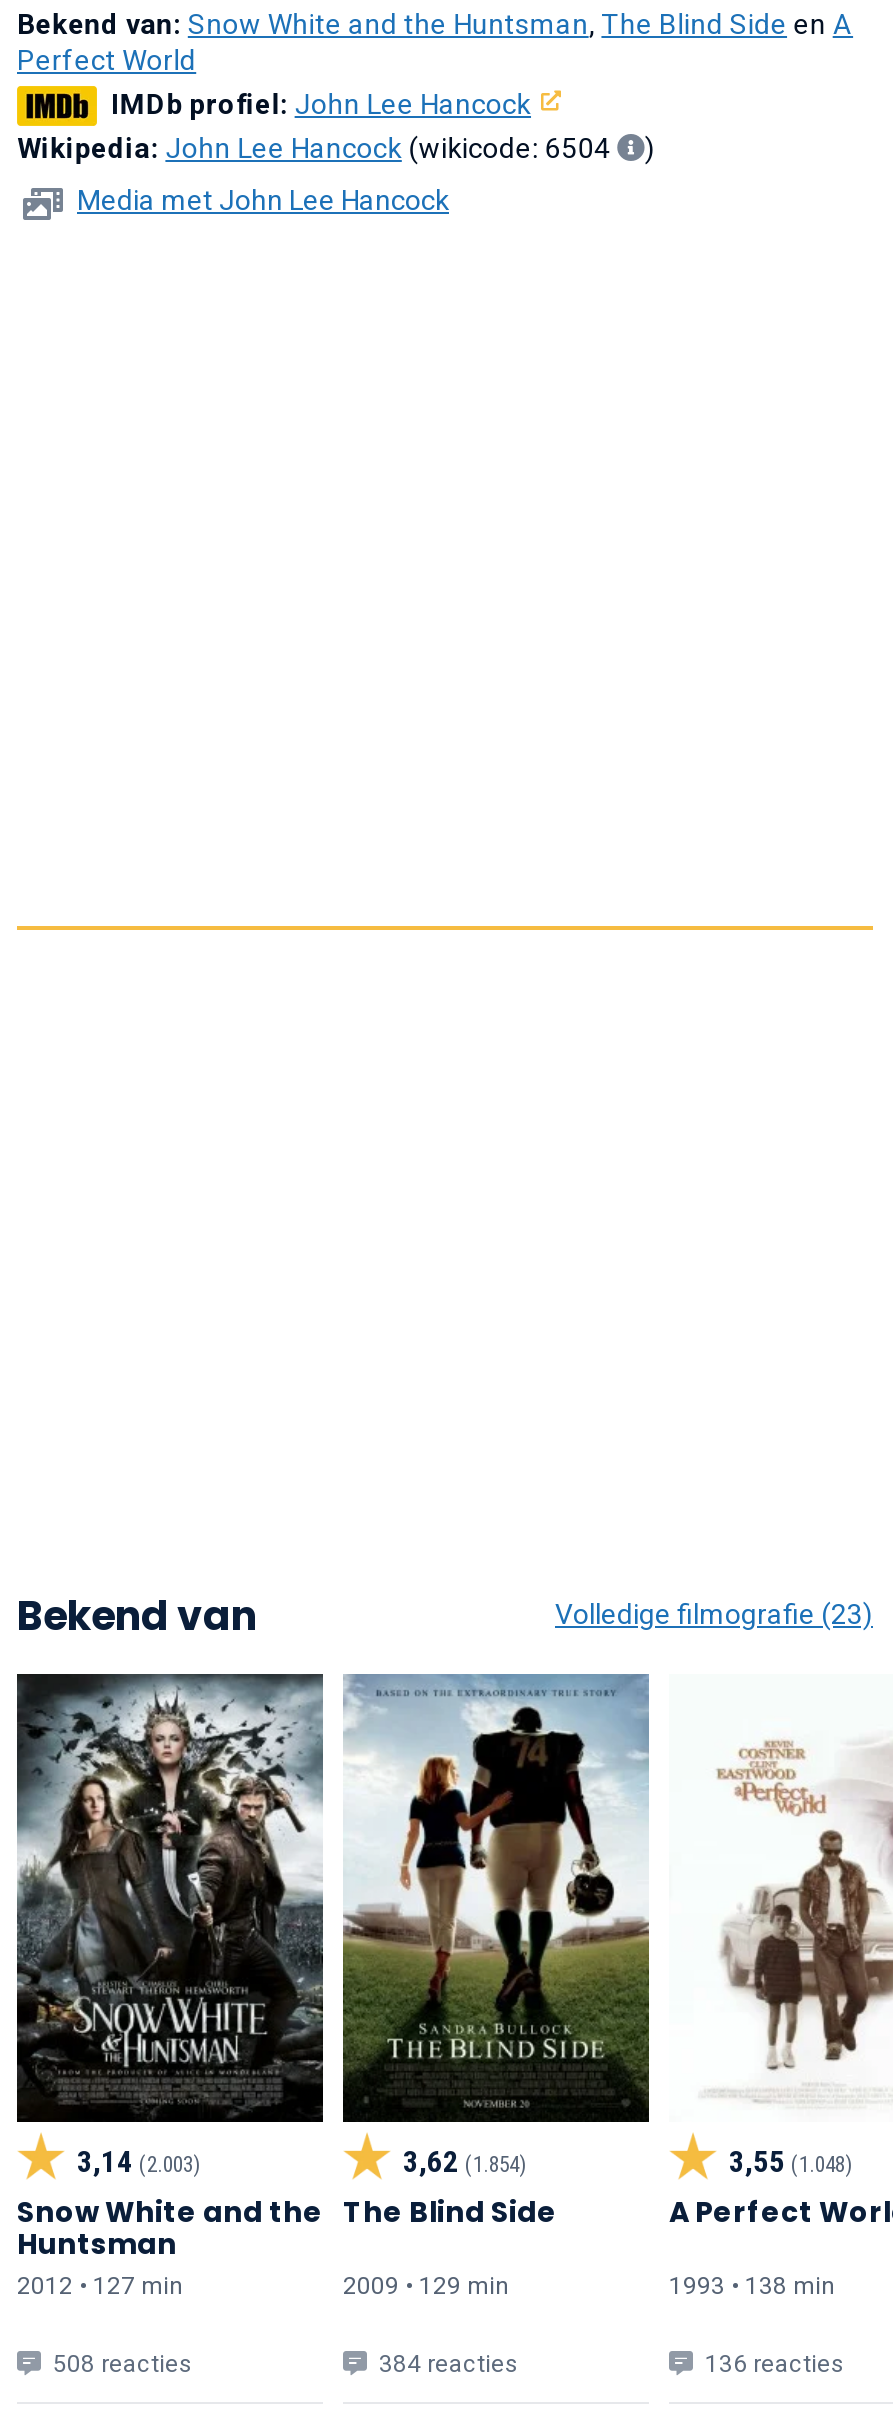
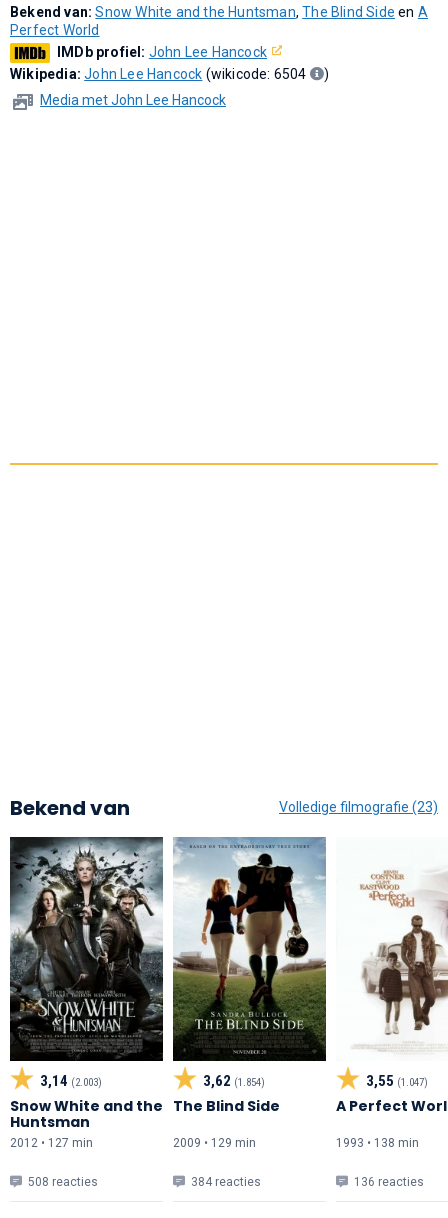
[729,2143,853,2179] 3,55 (1.048) -> [366,1072,428,1090] 3,55 (1.047)

